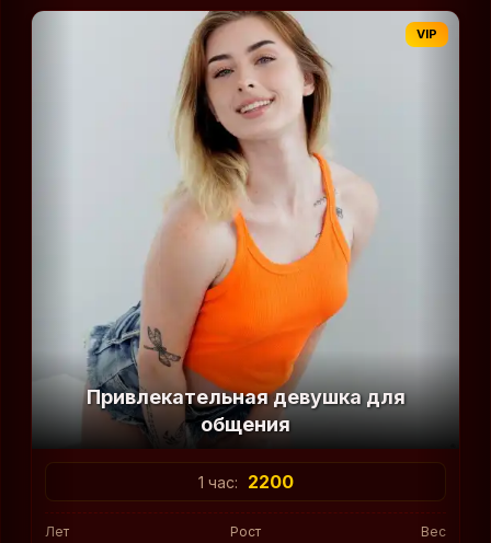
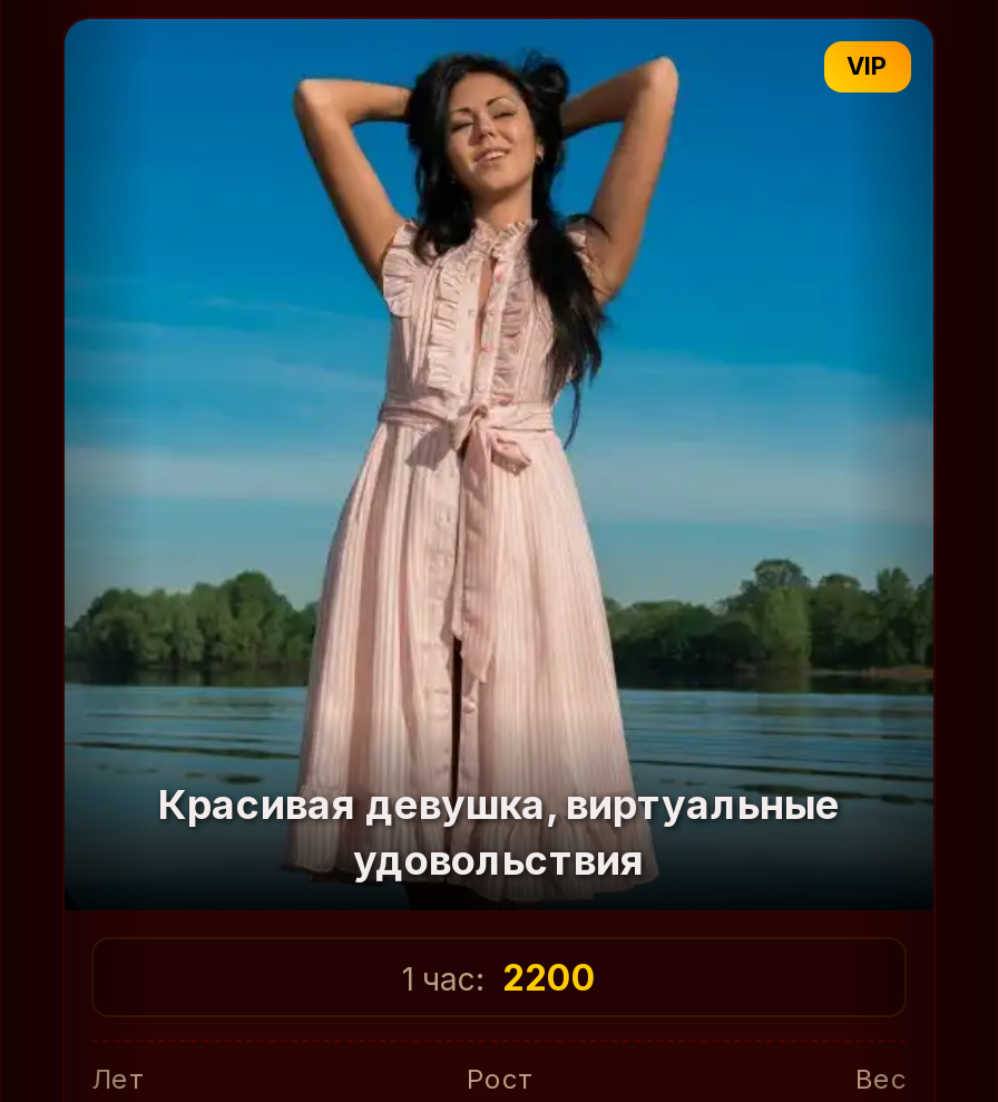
[31,10,460,440] [image] | Привлекательная девушка для | общения -> [62,17,936,893] [image] | Красивая девушка, виртуальные | удовольствия

